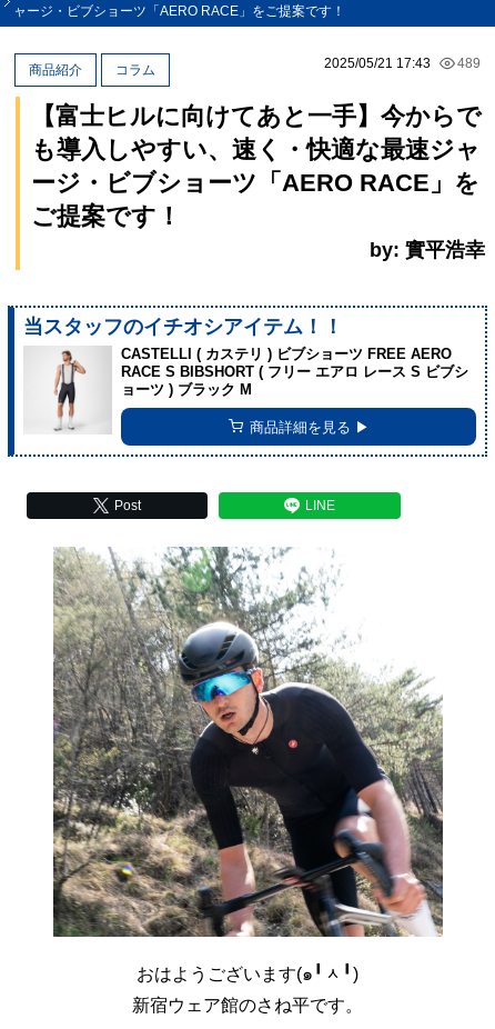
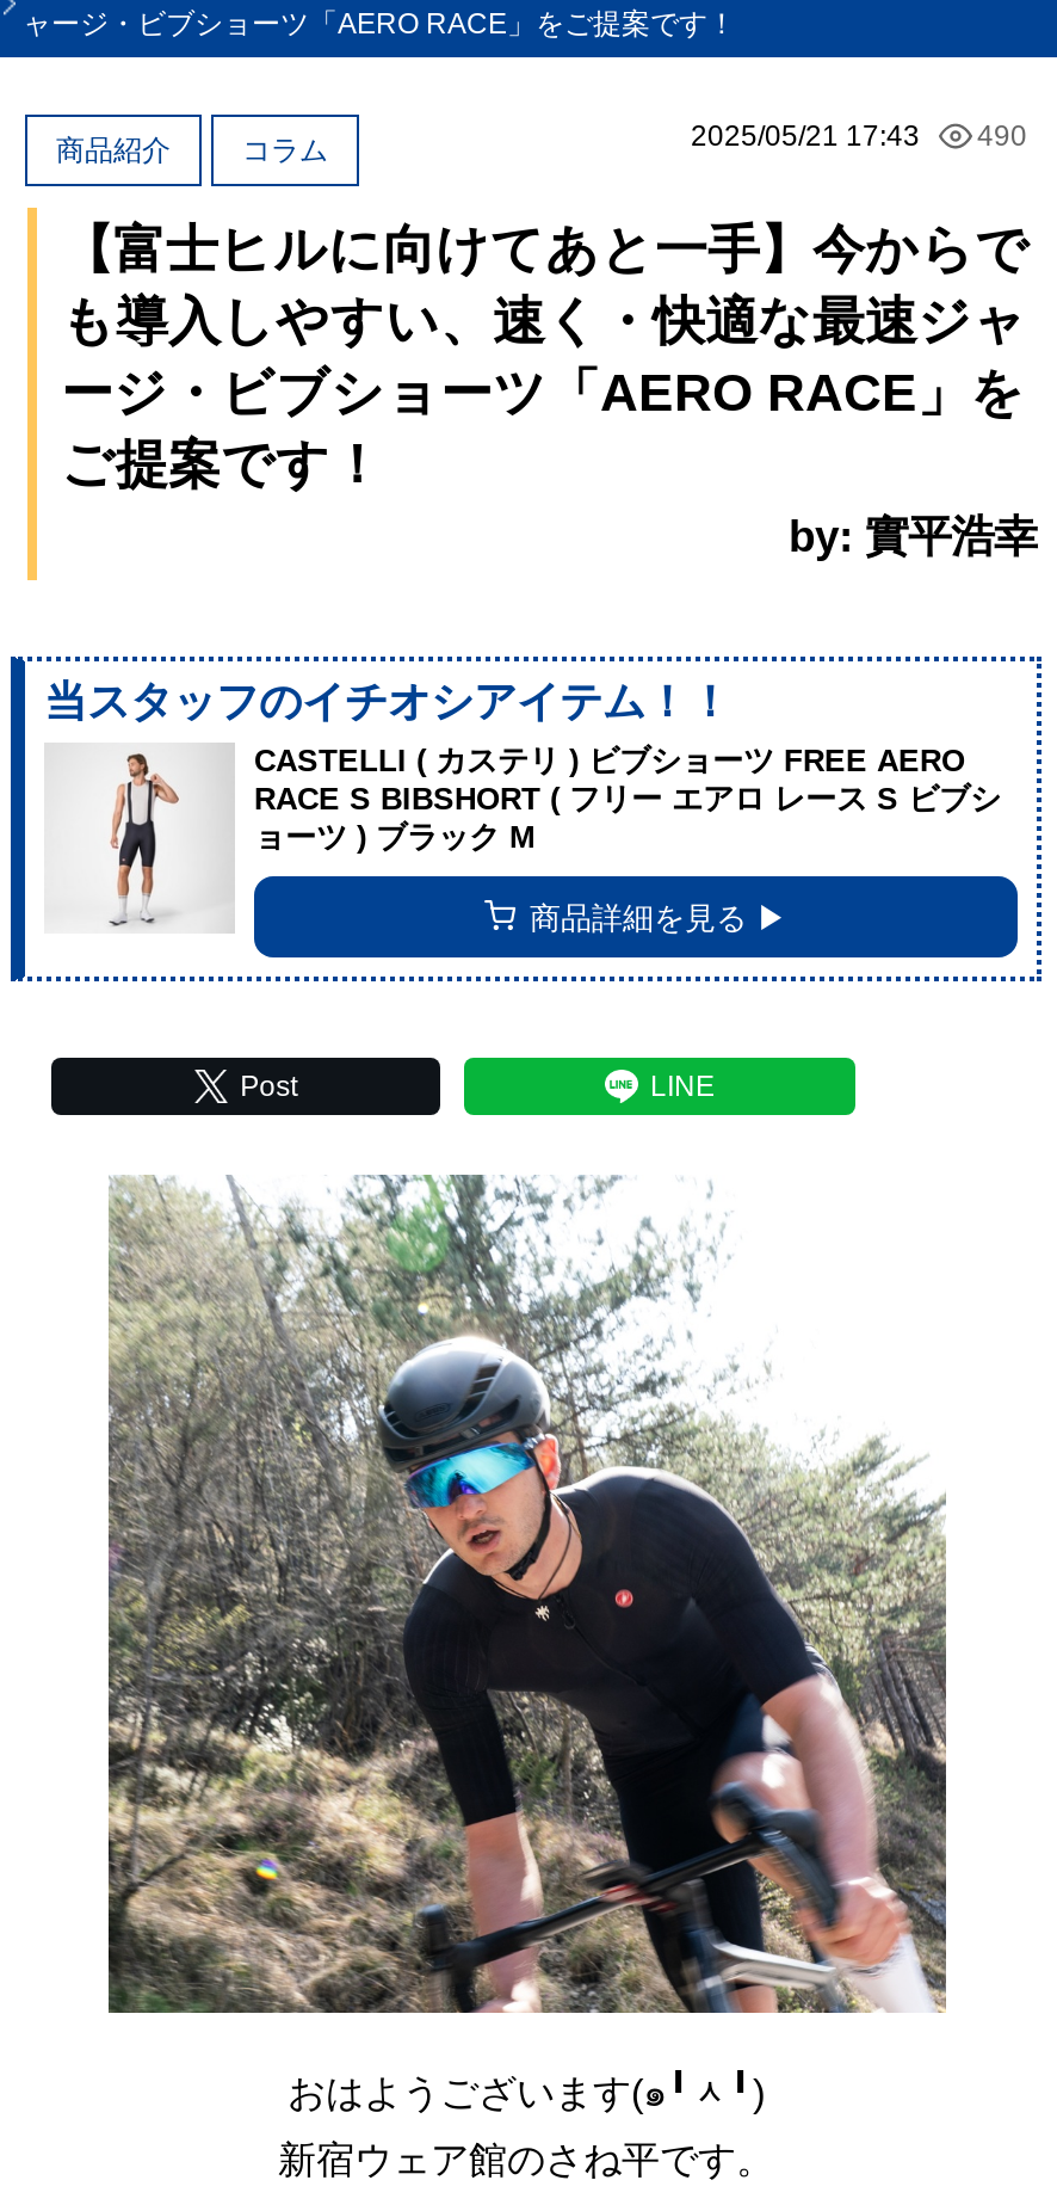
[324,56,481,71] 2025/05/21 17:43 489 -> [691,119,1027,153] 2025/05/21 17:43 490

